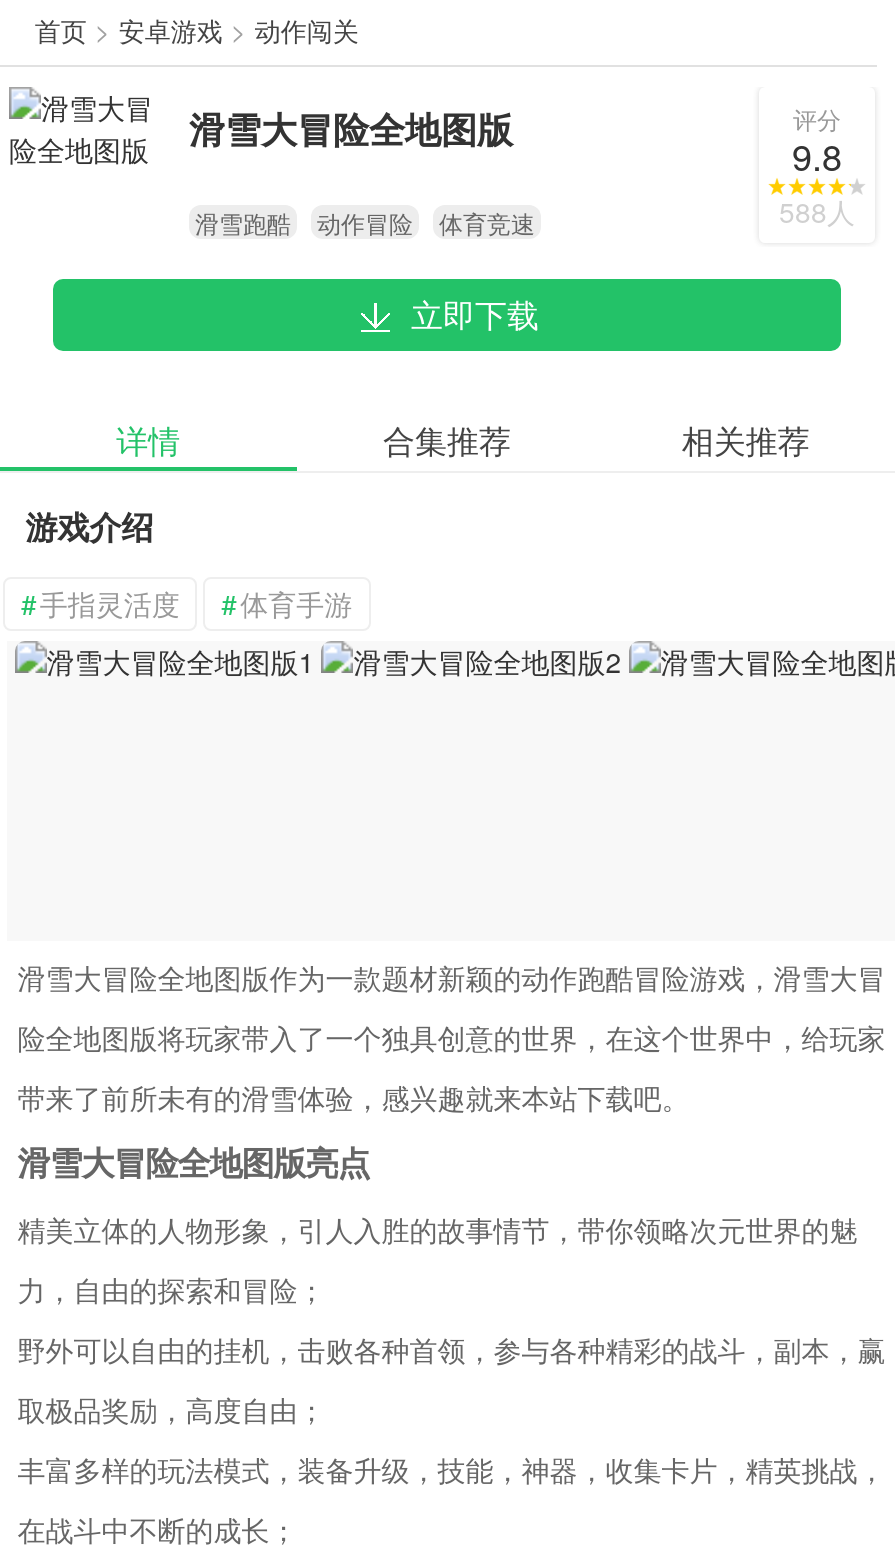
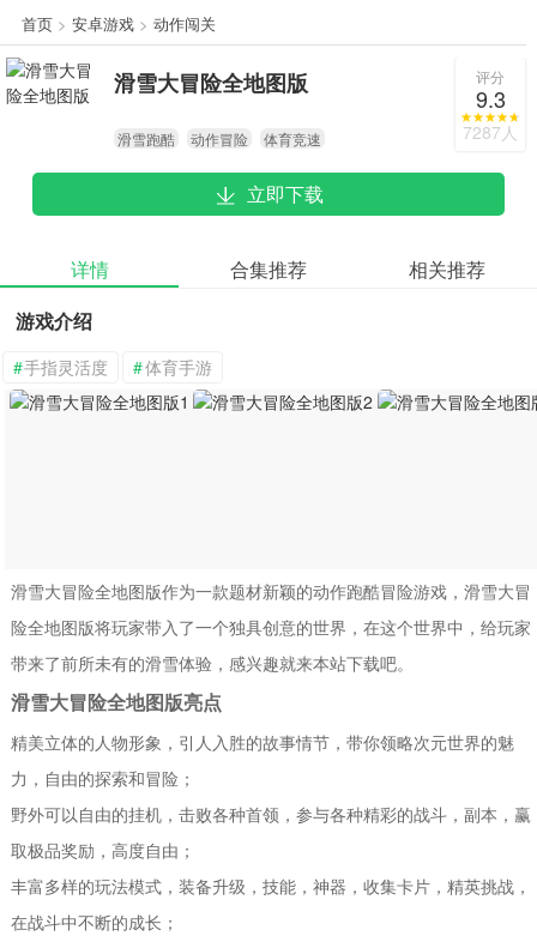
[792,129,842,181] 9.8 -> [475,83,505,114] 9.3
[779,191,855,231] 588人 -> [463,120,518,144] 7287人

